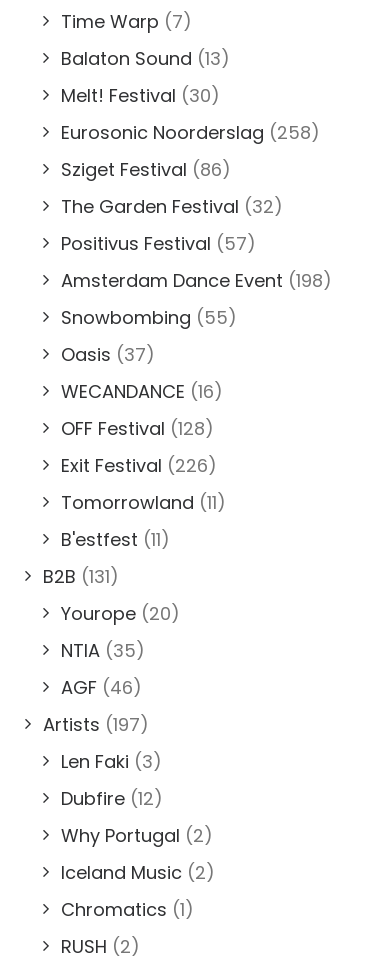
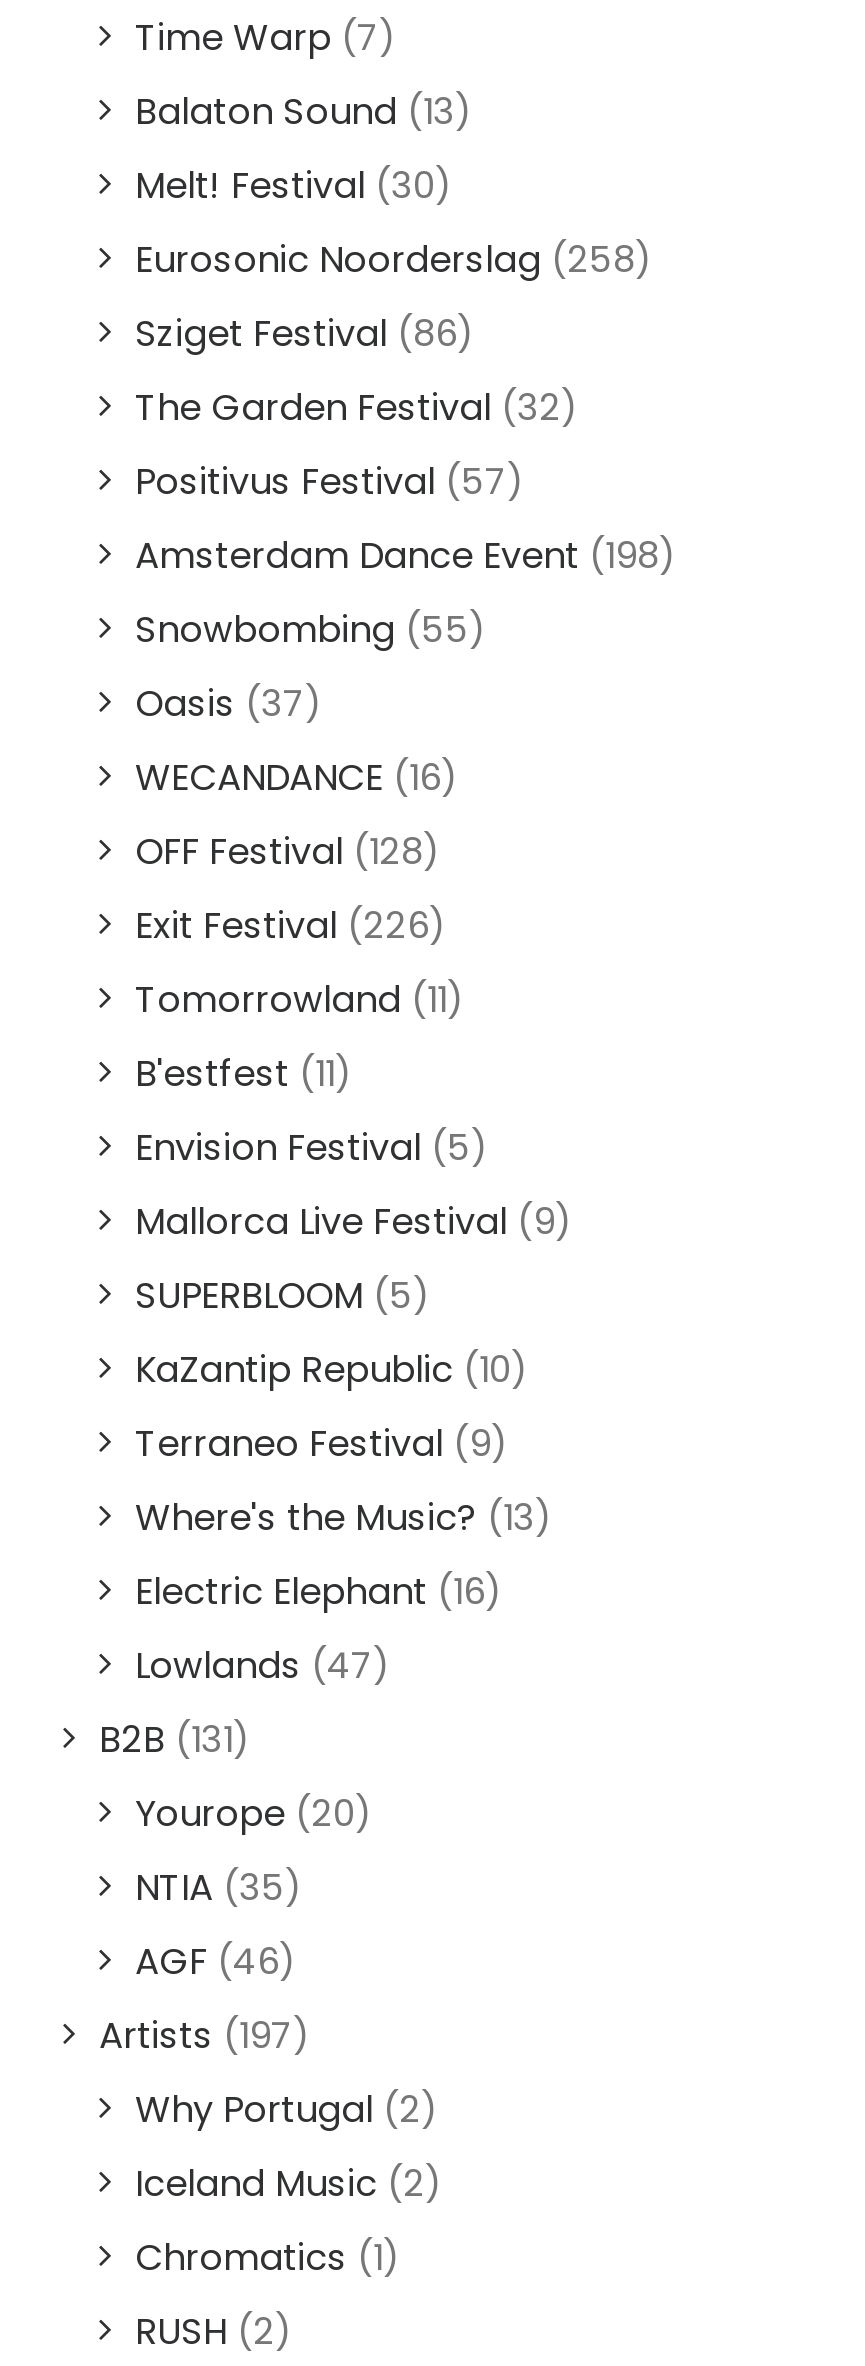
none -> [135,1122,573,1690] Envision Festival (5) | Mallorca Live Festival (9) | SUPERBLOOM (5) | KaZantip Republic (10) | Terraneo Festival (9) | Where's the Music? (13) | Electric Elephant (16) | Lowlands (47)
moved [43,564,180,737] -> [99,1714,373,2060]: B2B (131) | Yourope (20) | NTIA (35) | AGF (46) | Artists (197)
[61,749,163,811] Len Faki (3) | Dubfire (12) -> none

